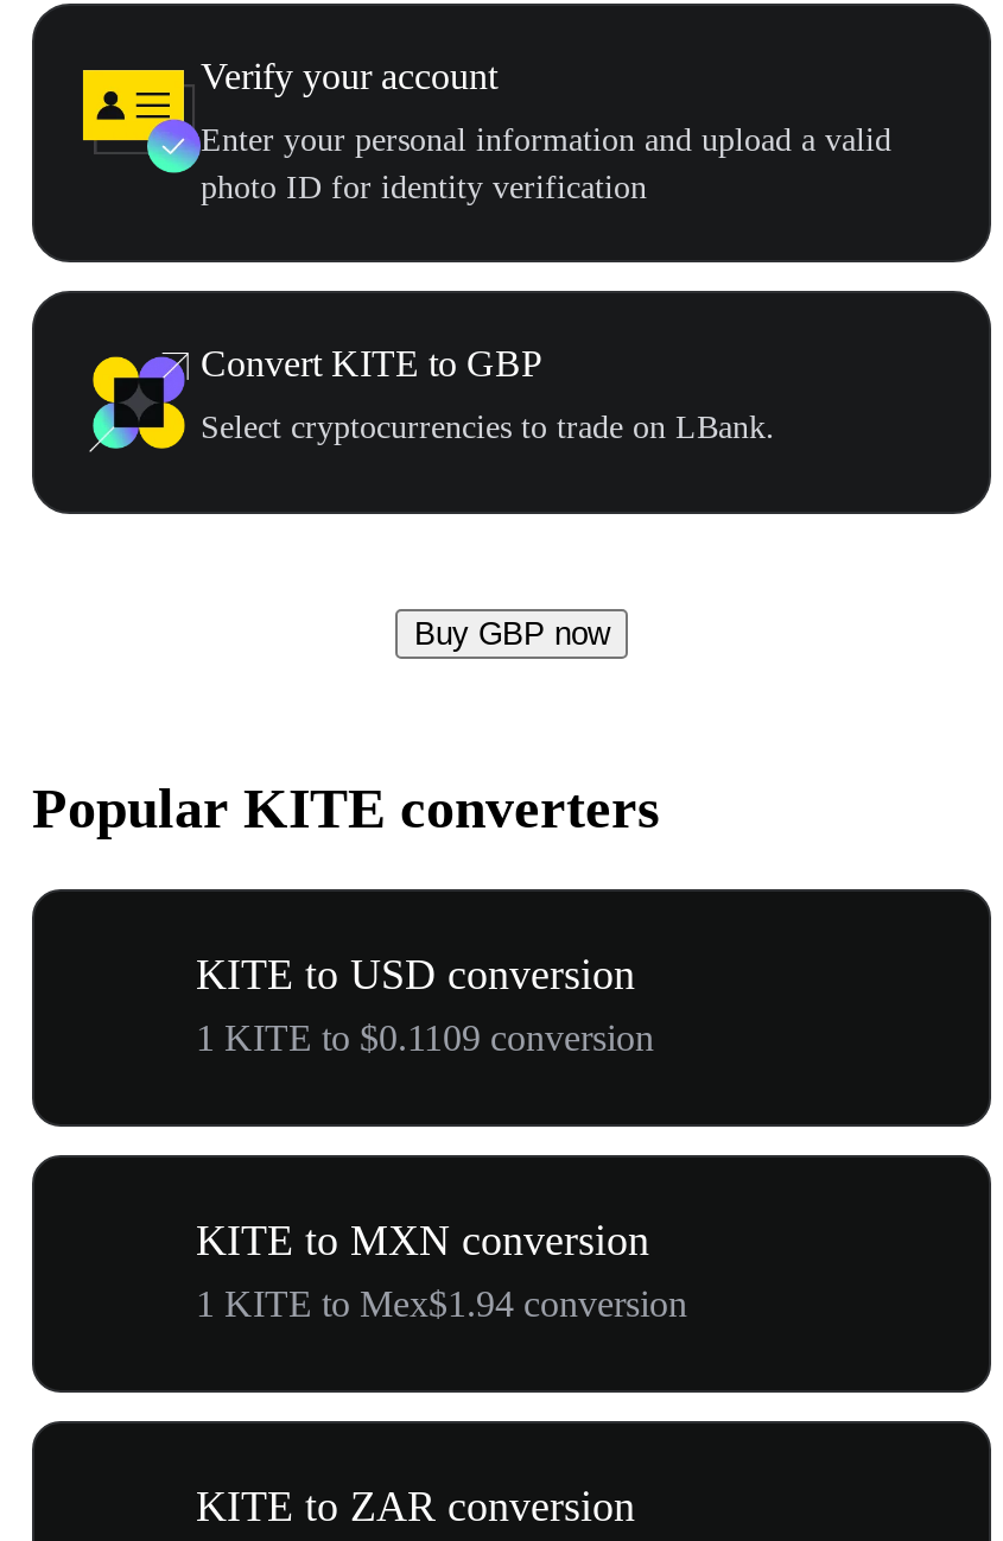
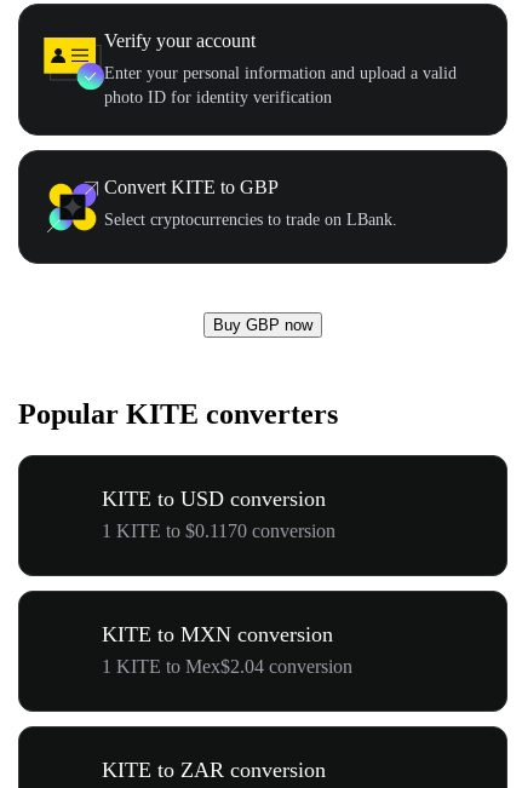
[196,1016,654,1057] 1 KITE to $0.1109 conversion -> [102,520,335,541] 1 KITE to $0.1170 conversion
[196,1282,687,1323] 1 KITE to Mex$1.94 conversion -> [102,656,352,676] 1 KITE to Mex$2.04 conversion

